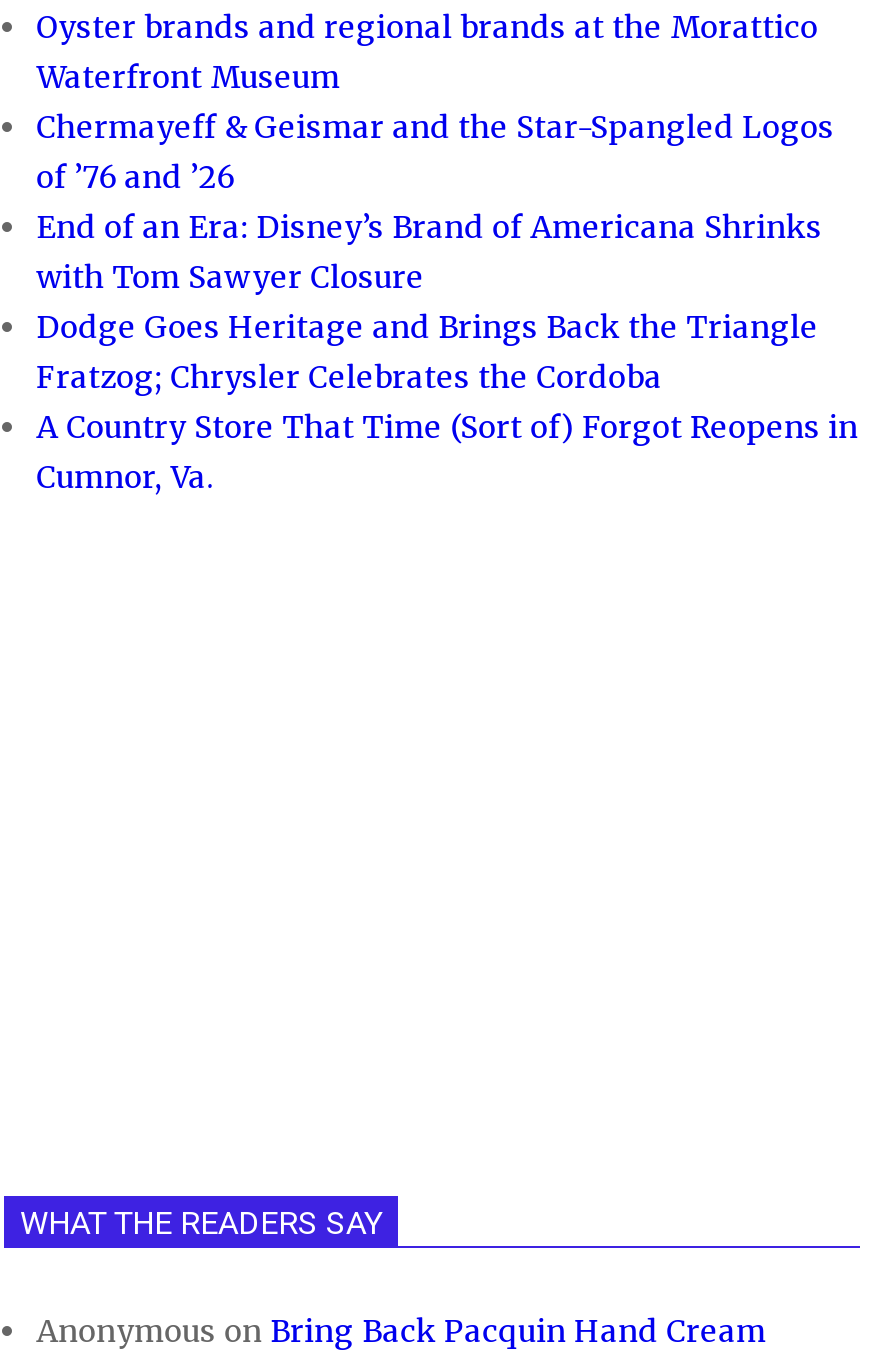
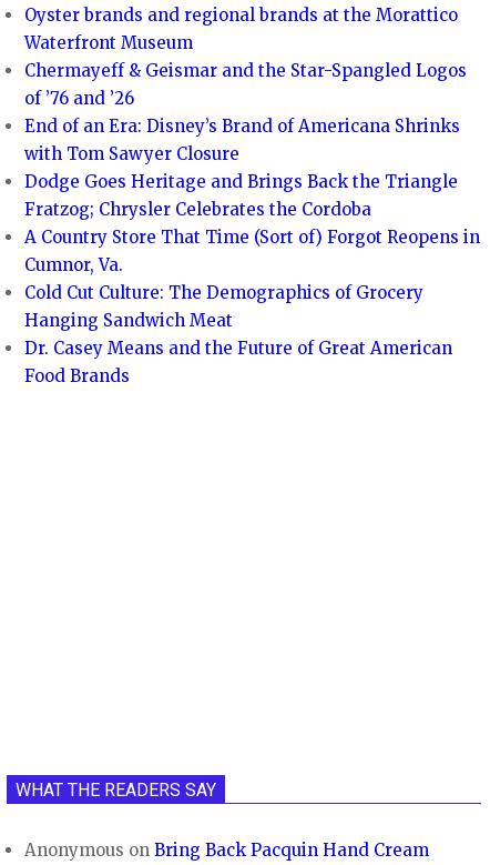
none -> [25,282,452,387] Cold Cut Culture: The Demographics of Grocery | Hanging Sandwich Meat | Dr. Casey Means and the Future of Great American | Food Brands

